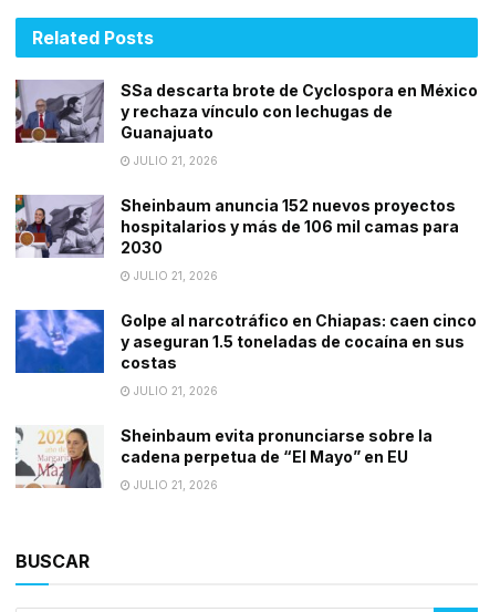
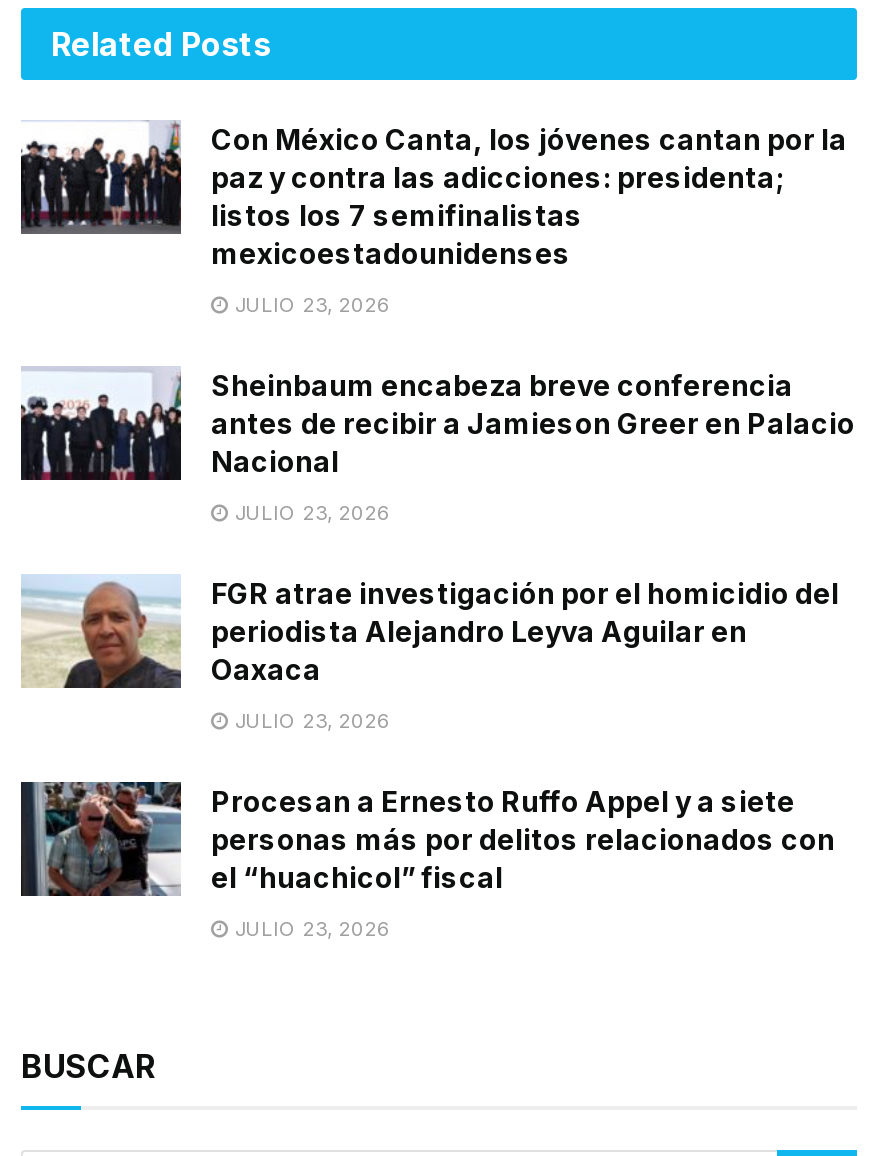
[14,79,478,143] [image] | SSa descarta brote de Cyclospora en México | y rechaza vínculo con lechugas de | Guanajuato -> [19,120,847,269] [image] | Con México Canta, los jóvenes cantan por la | paz y contra las adicciones: presidenta; | listos los 7 semifinalistas | mexicoestadounidenses
[131,153,218,167] JULIO 21, 2026 -> [229,291,391,315] JULIO 23, 2026
[14,194,459,259] [image] | Sheinbaum anuncia 152 nuevos proyectos | hospitalarios y más de 106 mil camas para | 2030 -> [19,366,855,482] [image] | Sheinbaum encabeza breve conferencia | antes de recibir a Jamieson Greer en Palacio | Nacional
[131,268,218,282] JULIO 21, 2026 -> [229,499,391,523] JULIO 23, 2026
[14,309,477,374] [image] | Golpe al narcotráfico en Chiapas: caen cinco | y aseguran 1.5 toneladas de cocaína en sus | costas -> [21,574,839,690] [image] | FGR atrae investigación por el homicidio del | periodista Alejandro Leyva Aguilar en | Oaxaca
[131,384,218,397] JULIO 21, 2026 -> [229,707,391,731] JULIO 23, 2026
[15,426,432,489] [image] | Sheinbaum evita pronunciarse sobre la | cadena perpetua de “El Mayo” en EU -> [19,780,835,898] [image] | Procesan a Ernesto Ruffo Appel y a siete | personas más por delitos relacionados con | el “huachicol” fiscal
[131,478,218,491] JULIO 21, 2026 -> [229,915,391,939] JULIO 23, 2026

